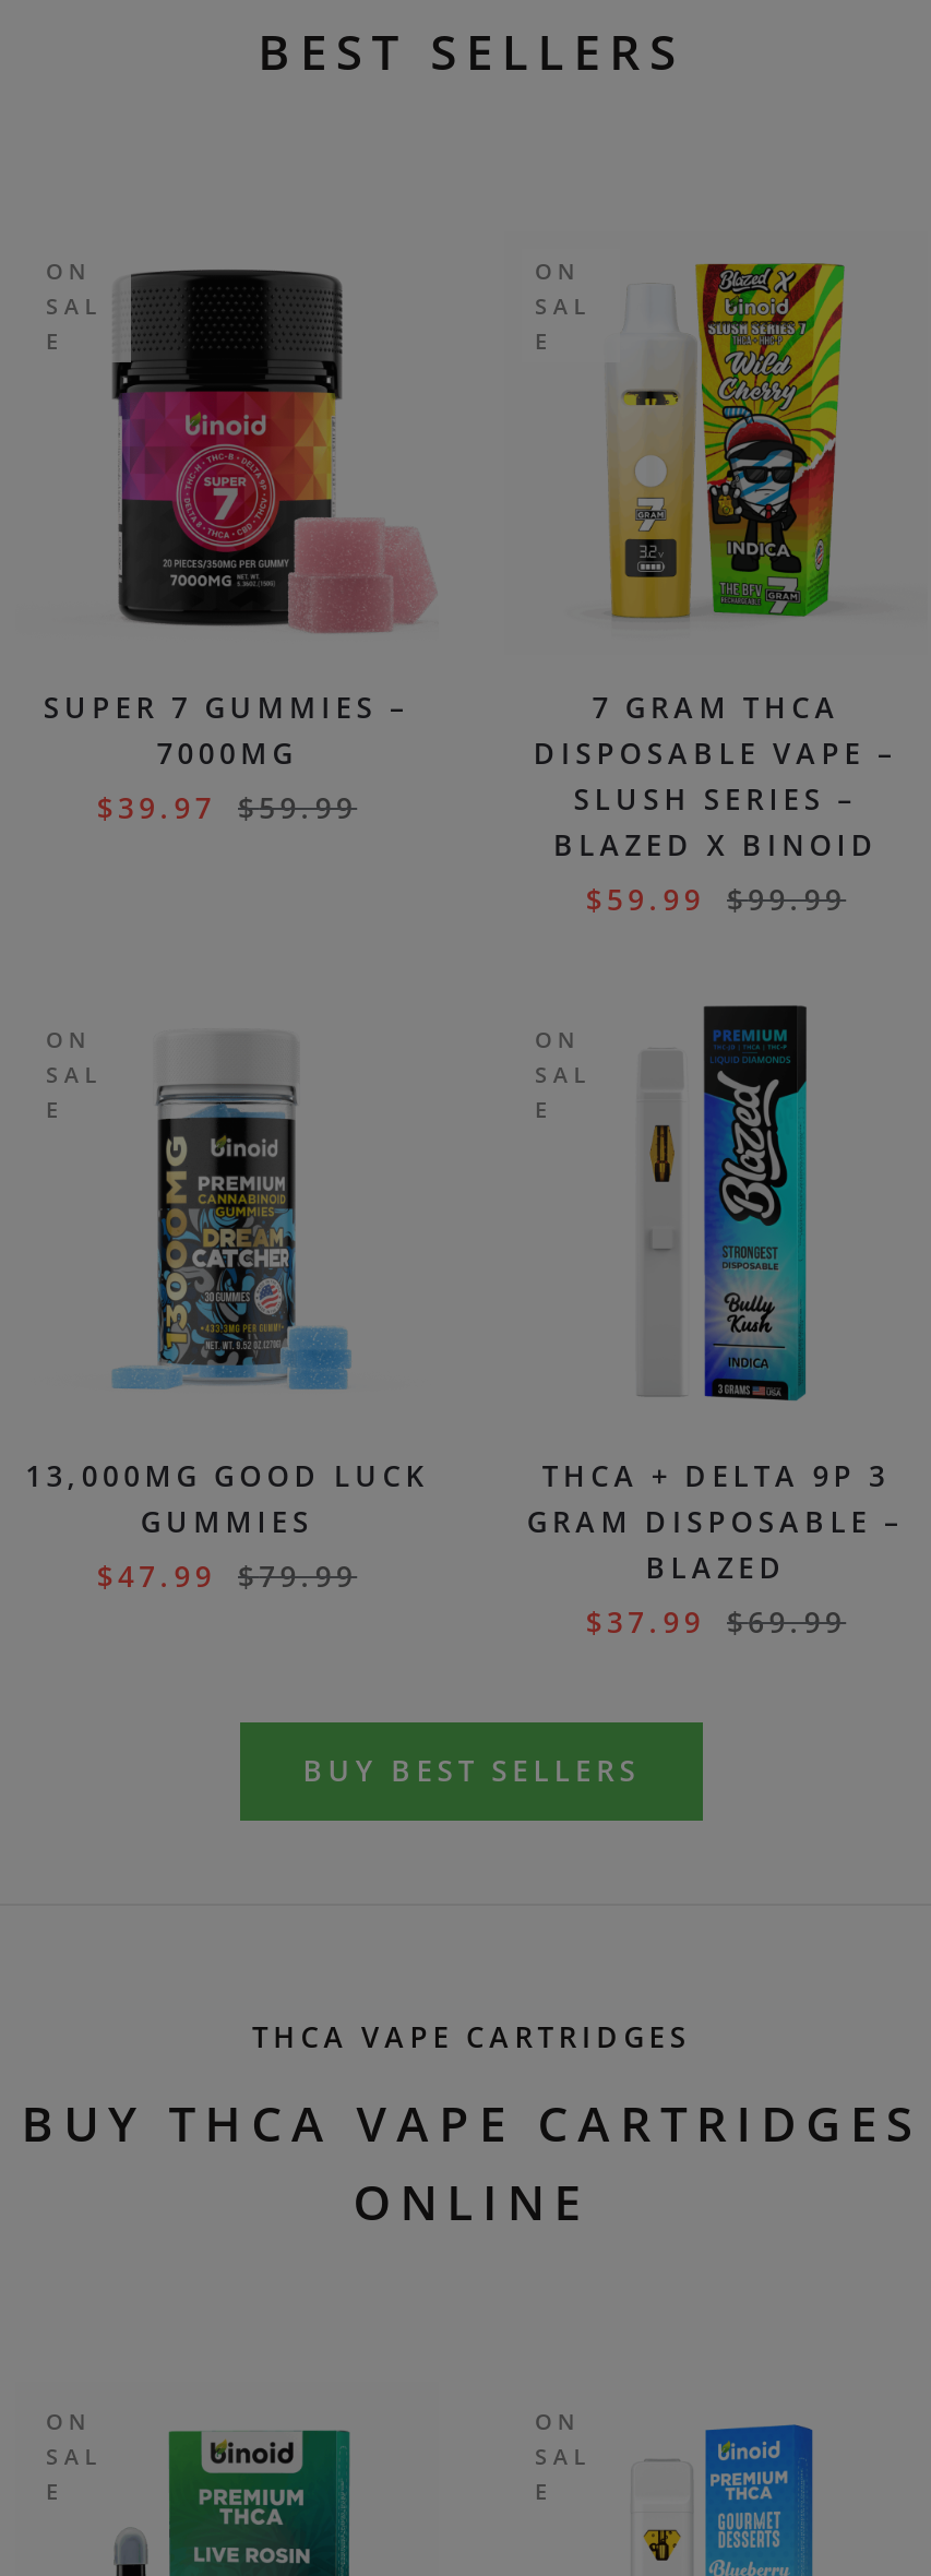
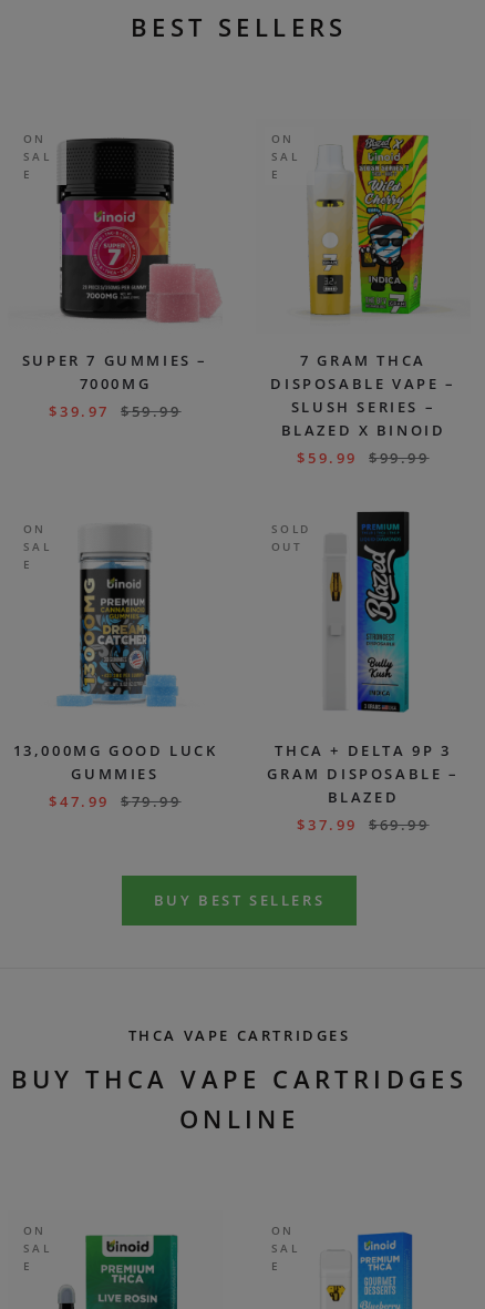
[535,1024,590,1124] ON | SAL | E -> [271,521,311,554] SOLD | OUT

